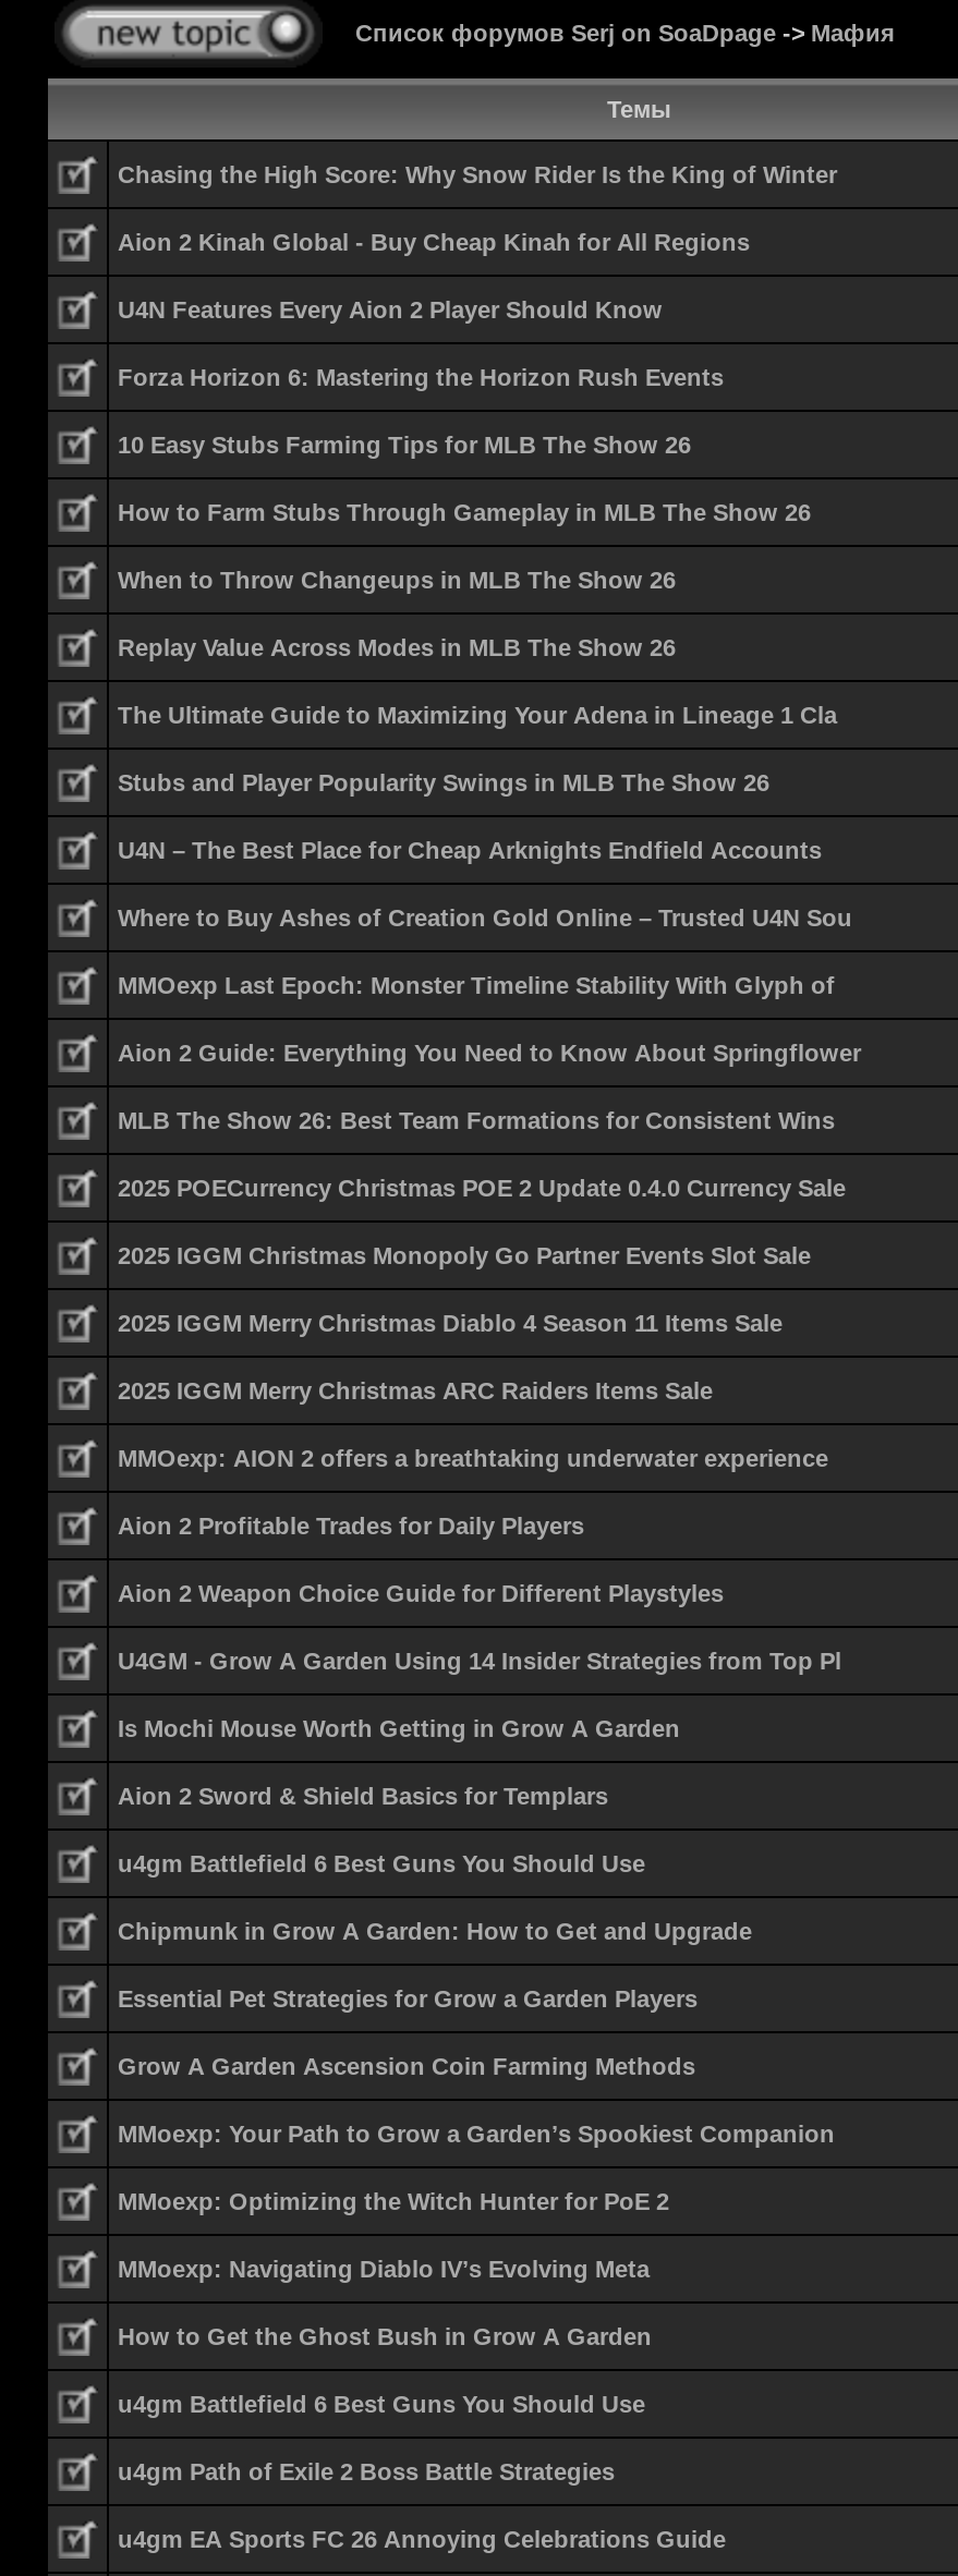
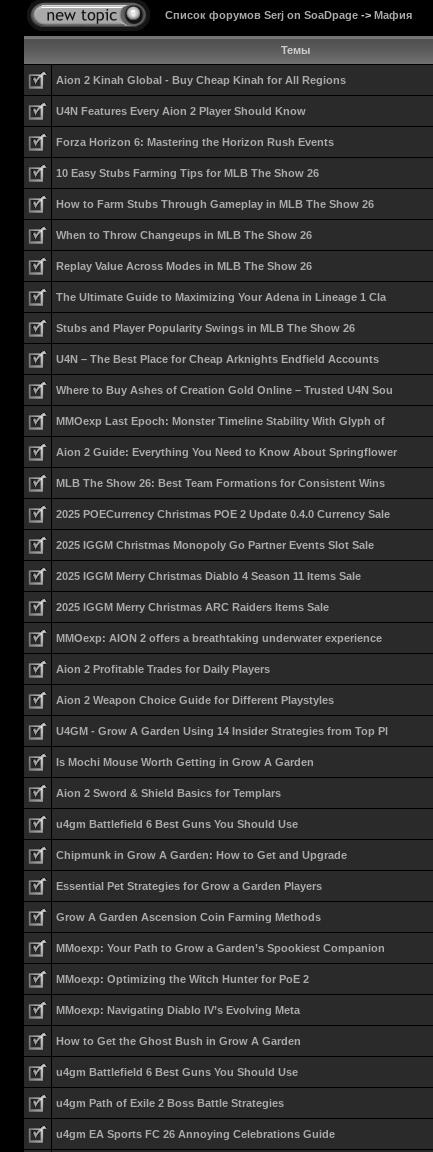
[118,161,837,187] Chasing the High Score: Why Snow Rider Is the King of Winter -> none

